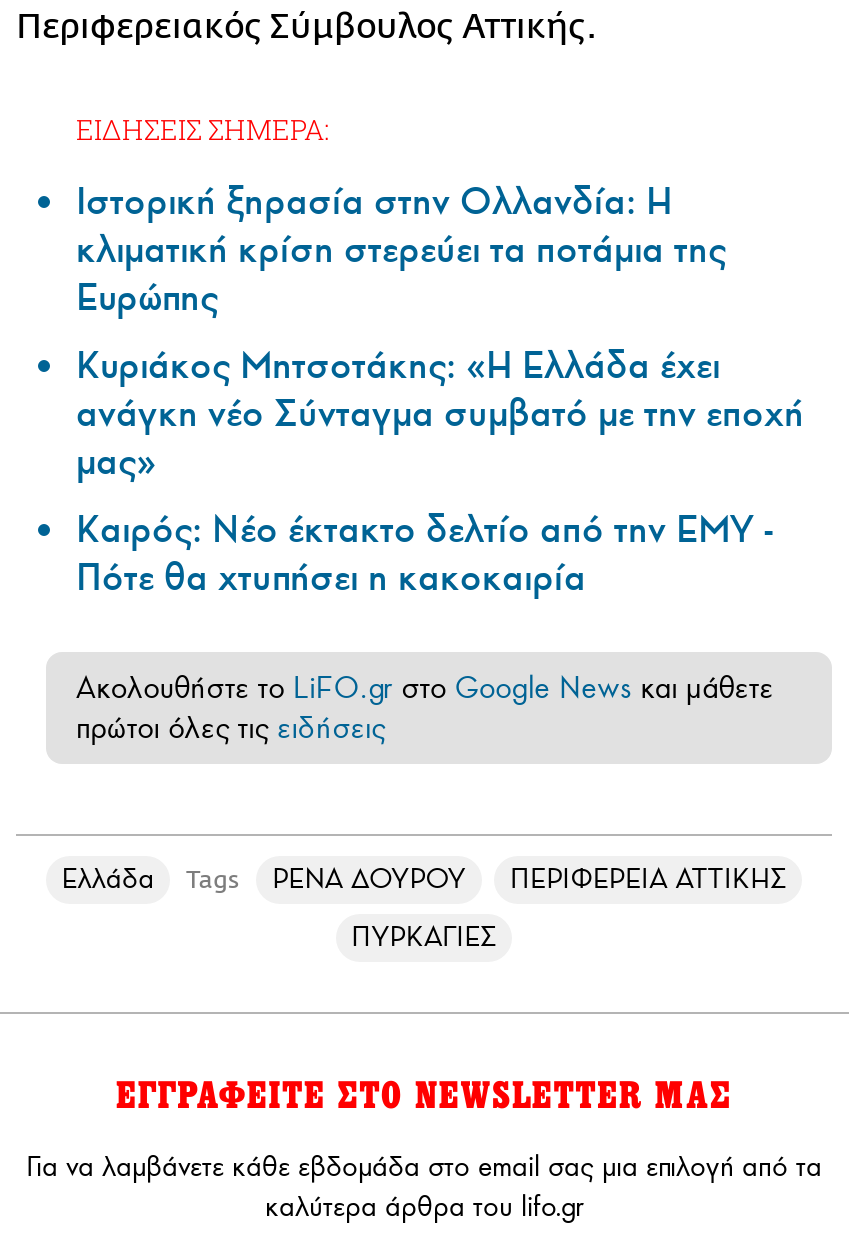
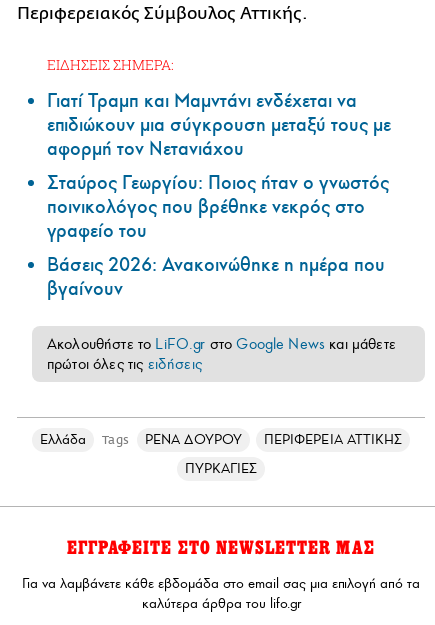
[76,177,804,601] Ιστορική ξηρασία στην Ολλανδία: Η | κλιματική κρίση στερεύει τα ποτάμια της | Ευρώπης | Κυριάκος Μητσοτάκης: «Η Ελλάδα έχει | ανάγκη νέο Σύνταγμα συμβατό με την εποχή | μας» | Καιρός: Νέο έκτακτο δελτίο από την ΕΜΥ - | Πότε θα χτυπήσει η κακοκαιρία -> [47,89,391,301] Γιατί Τραμπ και Μαμντάνι ενδέχεται να | επιδιώκουν μια σύγκρουση μεταξύ τους με | αφορμή τον Νετανιάχου | Σταύρος Γεωργίου: Ποιος ήταν ο γνωστός | ποινικολόγος που βρέθηκε νεκρός στο | γραφείο του | Βάσεις 2026: Ανακοινώθηκε η ημέρα που | βγαίνουν

